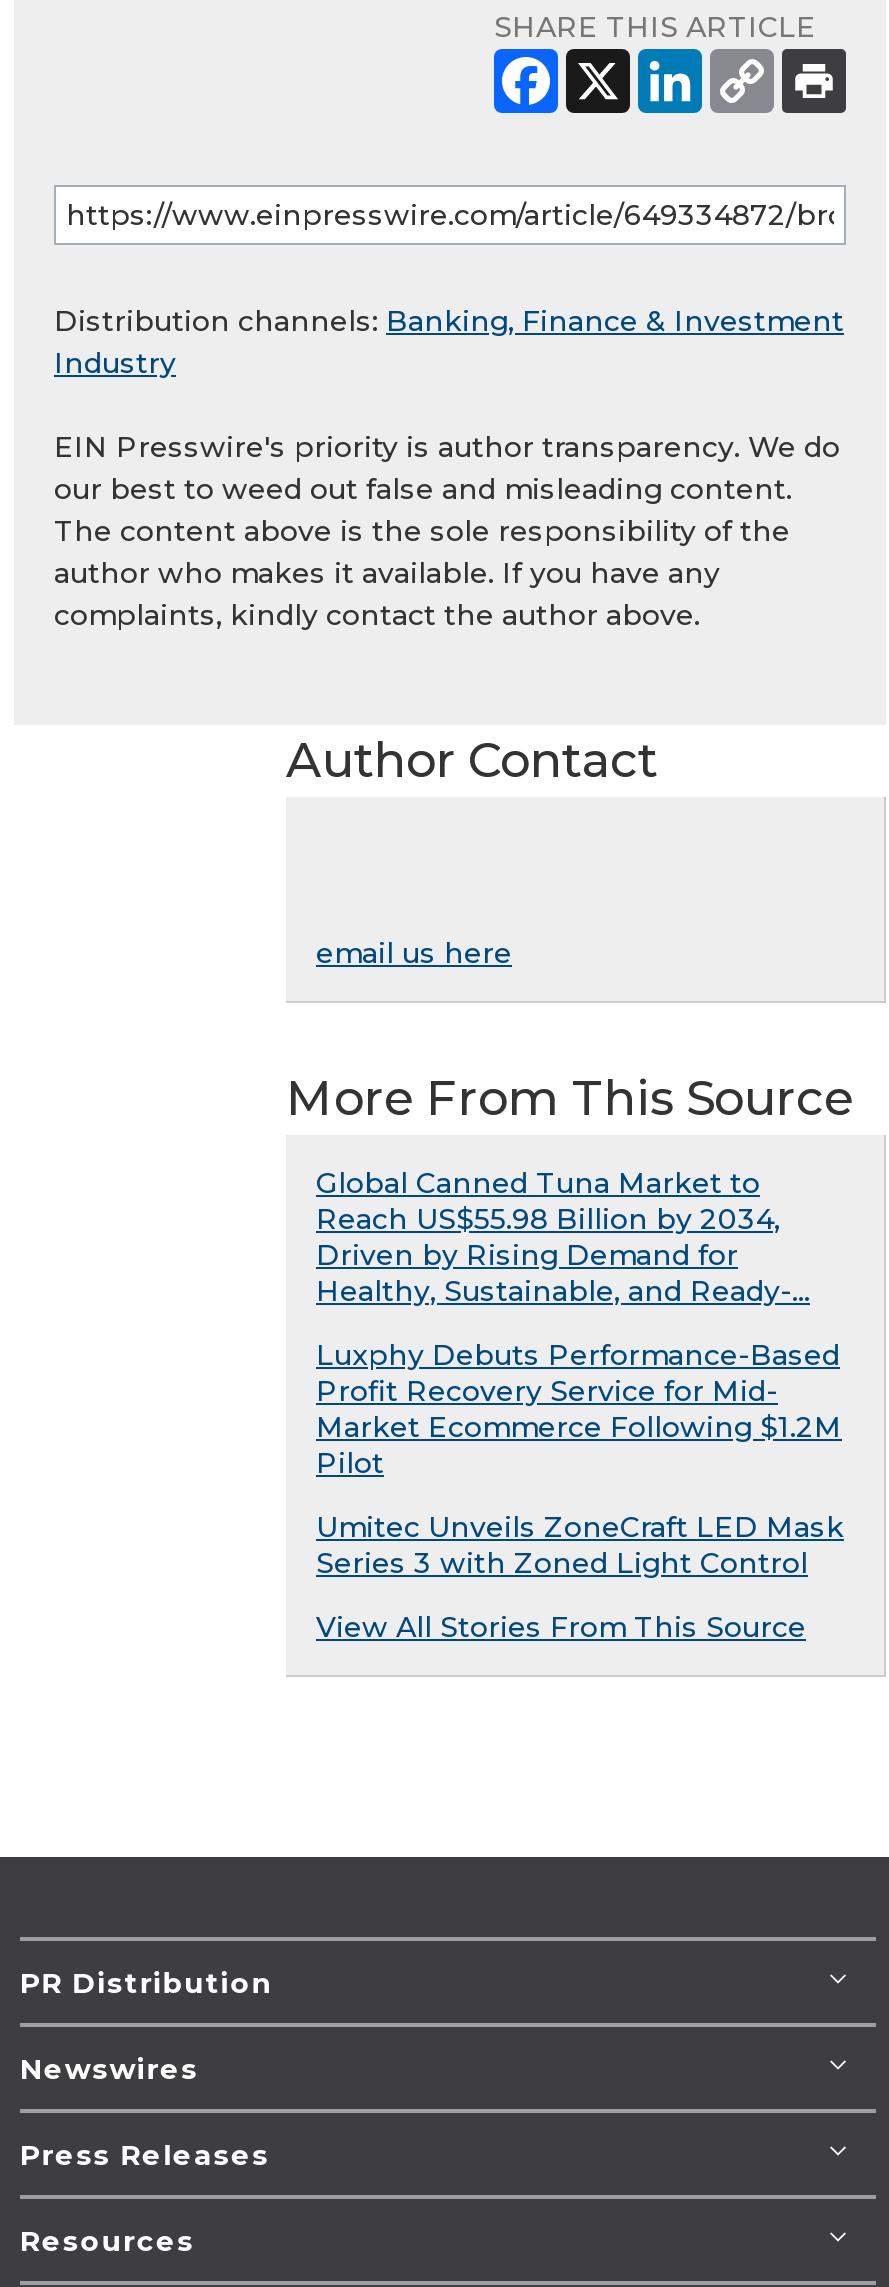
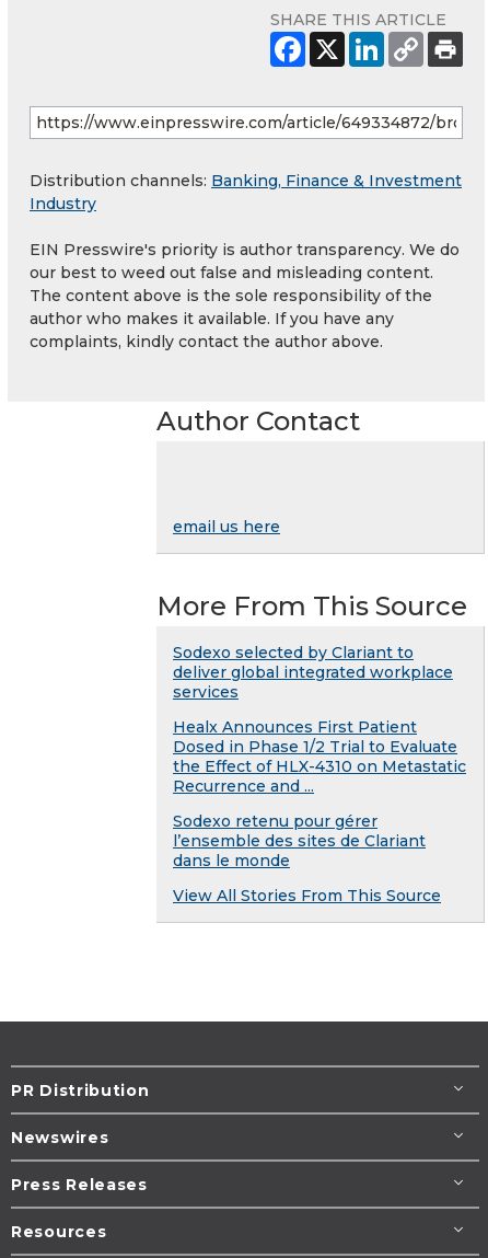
[316,1165,810,1309] Global Canned Tuna Market to | Reach US$55.98 Billion by 2034, | Driven by Rising Demand for | Healthy, Sustainable, and Ready-... -> [173,643,453,702] Sodexo selected by Clariant to | deliver global integrated workplace | services
[316,1337,842,1481] Luxphy Debuts Performance-Based | Profit Recovery Service for Mid- | Market Ecommerce Following $1.2M | Pilot -> [173,717,466,796] Healx Announces First Patient | Dosed in Phase 1/2 Trial to Evaluate | the Effect of HLX-4310 on Metastatic | Recurrence and ...
[316,1509,844,1581] Umitec Unveils ZoneCraft LED Mask | Series 3 with Zoned Light Control -> [173,811,426,870] Sodexo retenu pour gérer | l’ensemble des sites de Clariant | dans le monde

